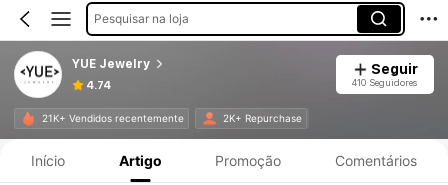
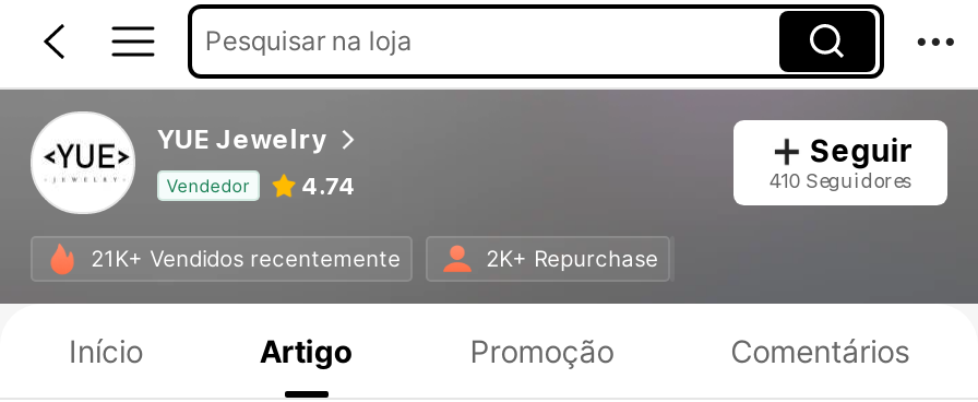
none -> [166,175,249,197] Vendedor

